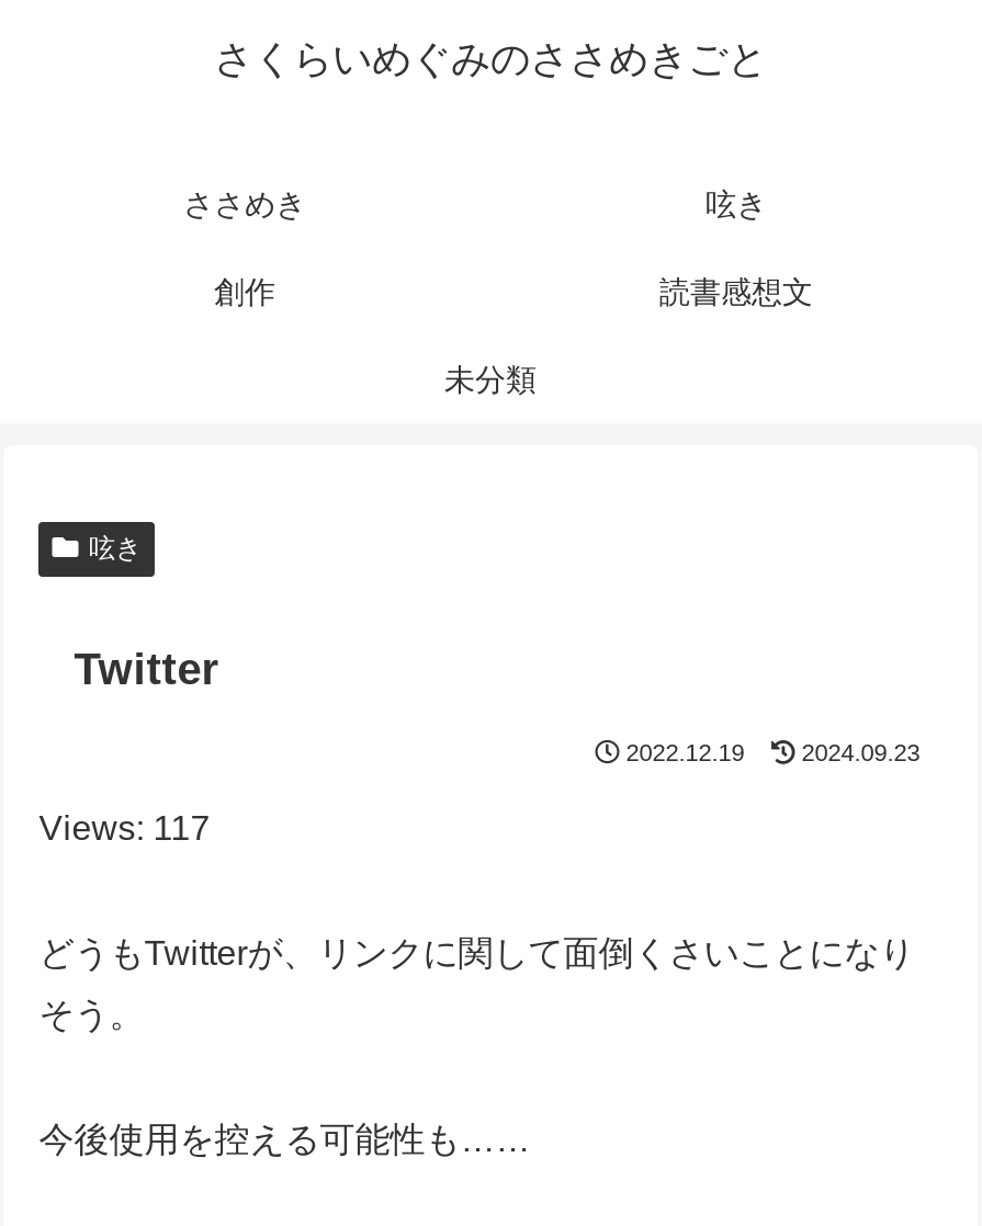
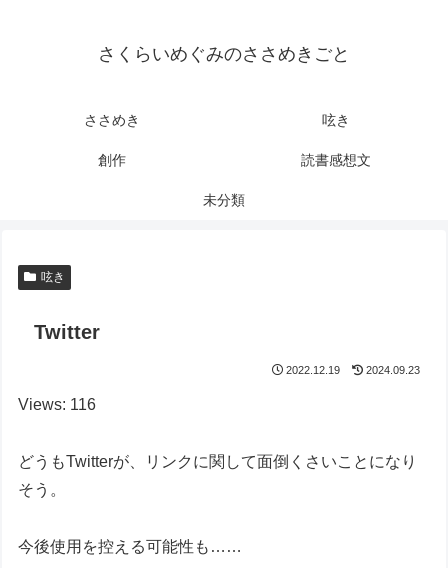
[39,810,210,847] Views: 117 -> [18,396,96,413] Views: 116

